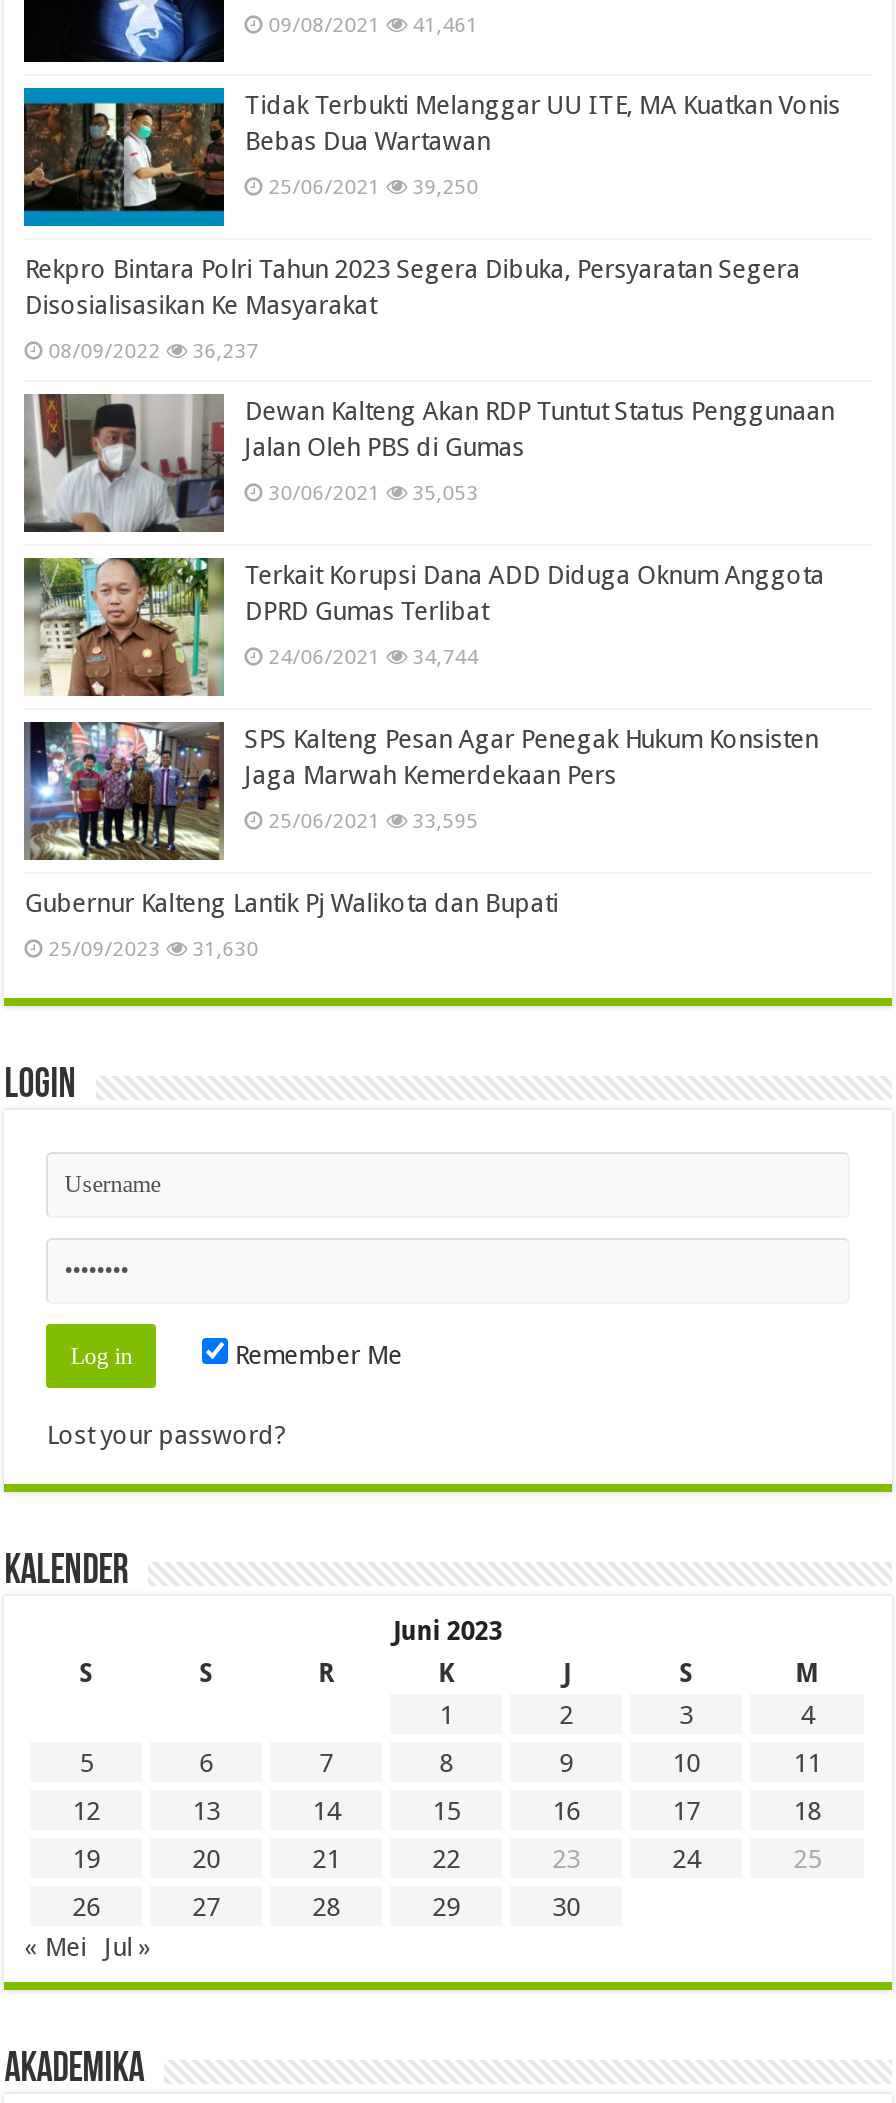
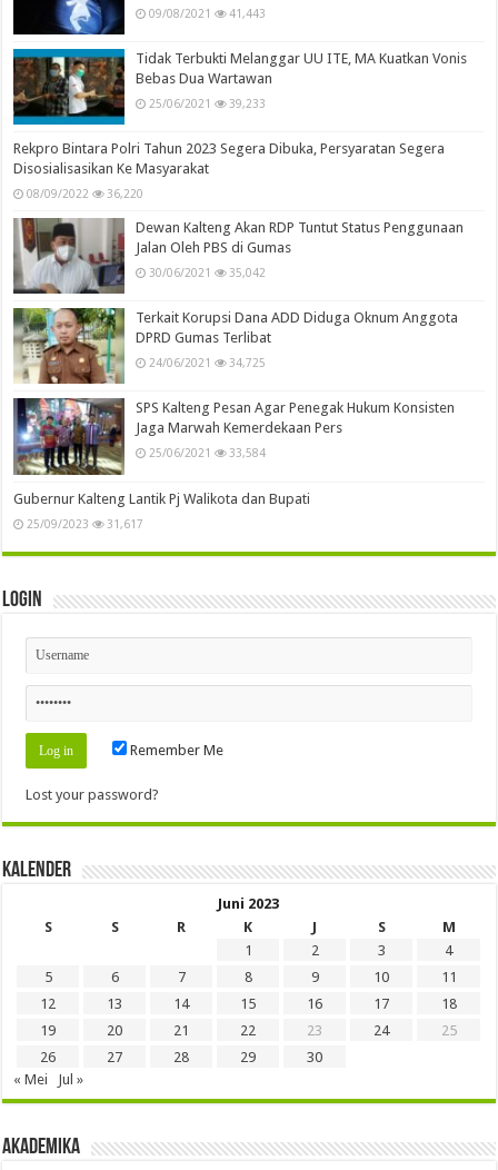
[268,12,478,36] 09/08/2021 41,461 -> [149,6,266,20] 09/08/2021 41,443
[268,175,478,199] 25/06/2021 39,250 -> [149,97,266,110] 25/06/2021 39,233
[48,339,258,363] 08/09/2022 36,237 -> [27,187,144,200] 08/09/2022 36,220
[268,481,478,505] 30/06/2021 35,053 -> [149,266,266,279] 30/06/2021 35,042
[268,644,478,668] 24/06/2021 34,744 -> [149,356,266,370] 24/06/2021 34,725
[268,808,478,832] 25/06/2021 33,595 -> [149,447,266,460] 25/06/2021 33,584
[48,936,258,960] 25/09/2023 31,630 -> [27,517,144,530] 25/09/2023 31,617

